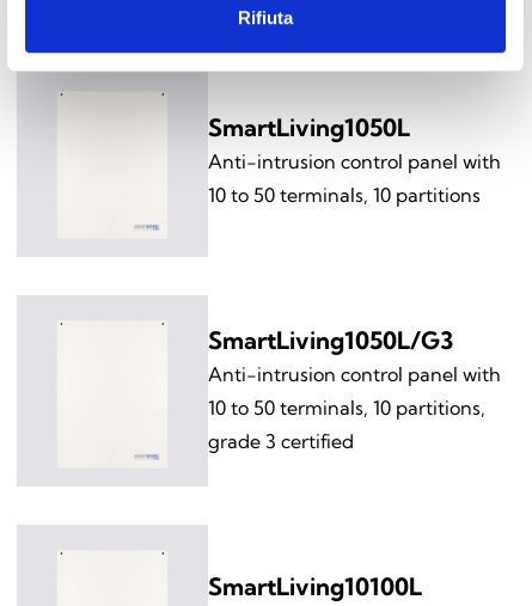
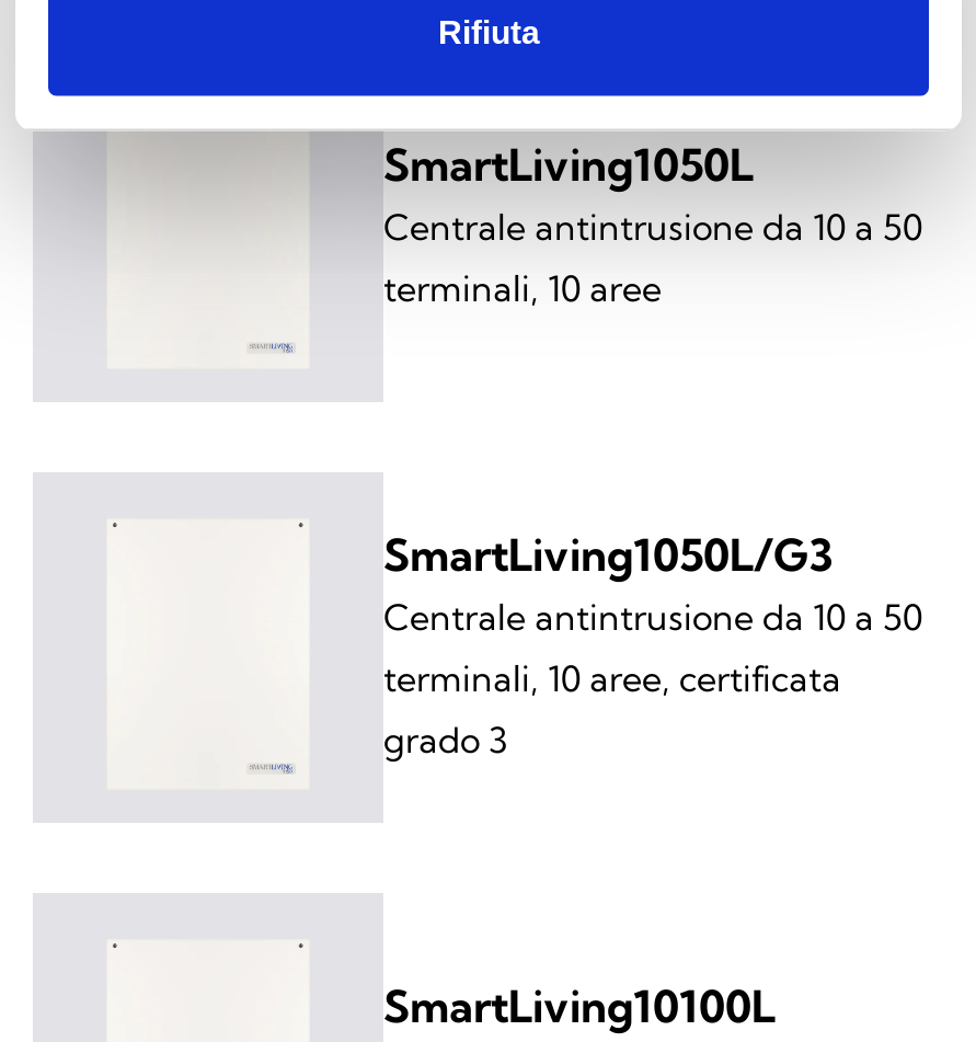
[208,149,501,207] Anti-intrusion control panel with | 10 to 50 terminals, 10 partitions -> [383,205,922,310] Centrale antintrusione da 10 a 50 | terminali, 10 aree
[208,362,501,453] Anti-intrusion control panel with | 10 to 50 terminals, 10 partitions, | grade 3 certified -> [383,595,922,762] Centrale antintrusione da 10 a 50 | terminali, 10 aree, certificata | grado 3

